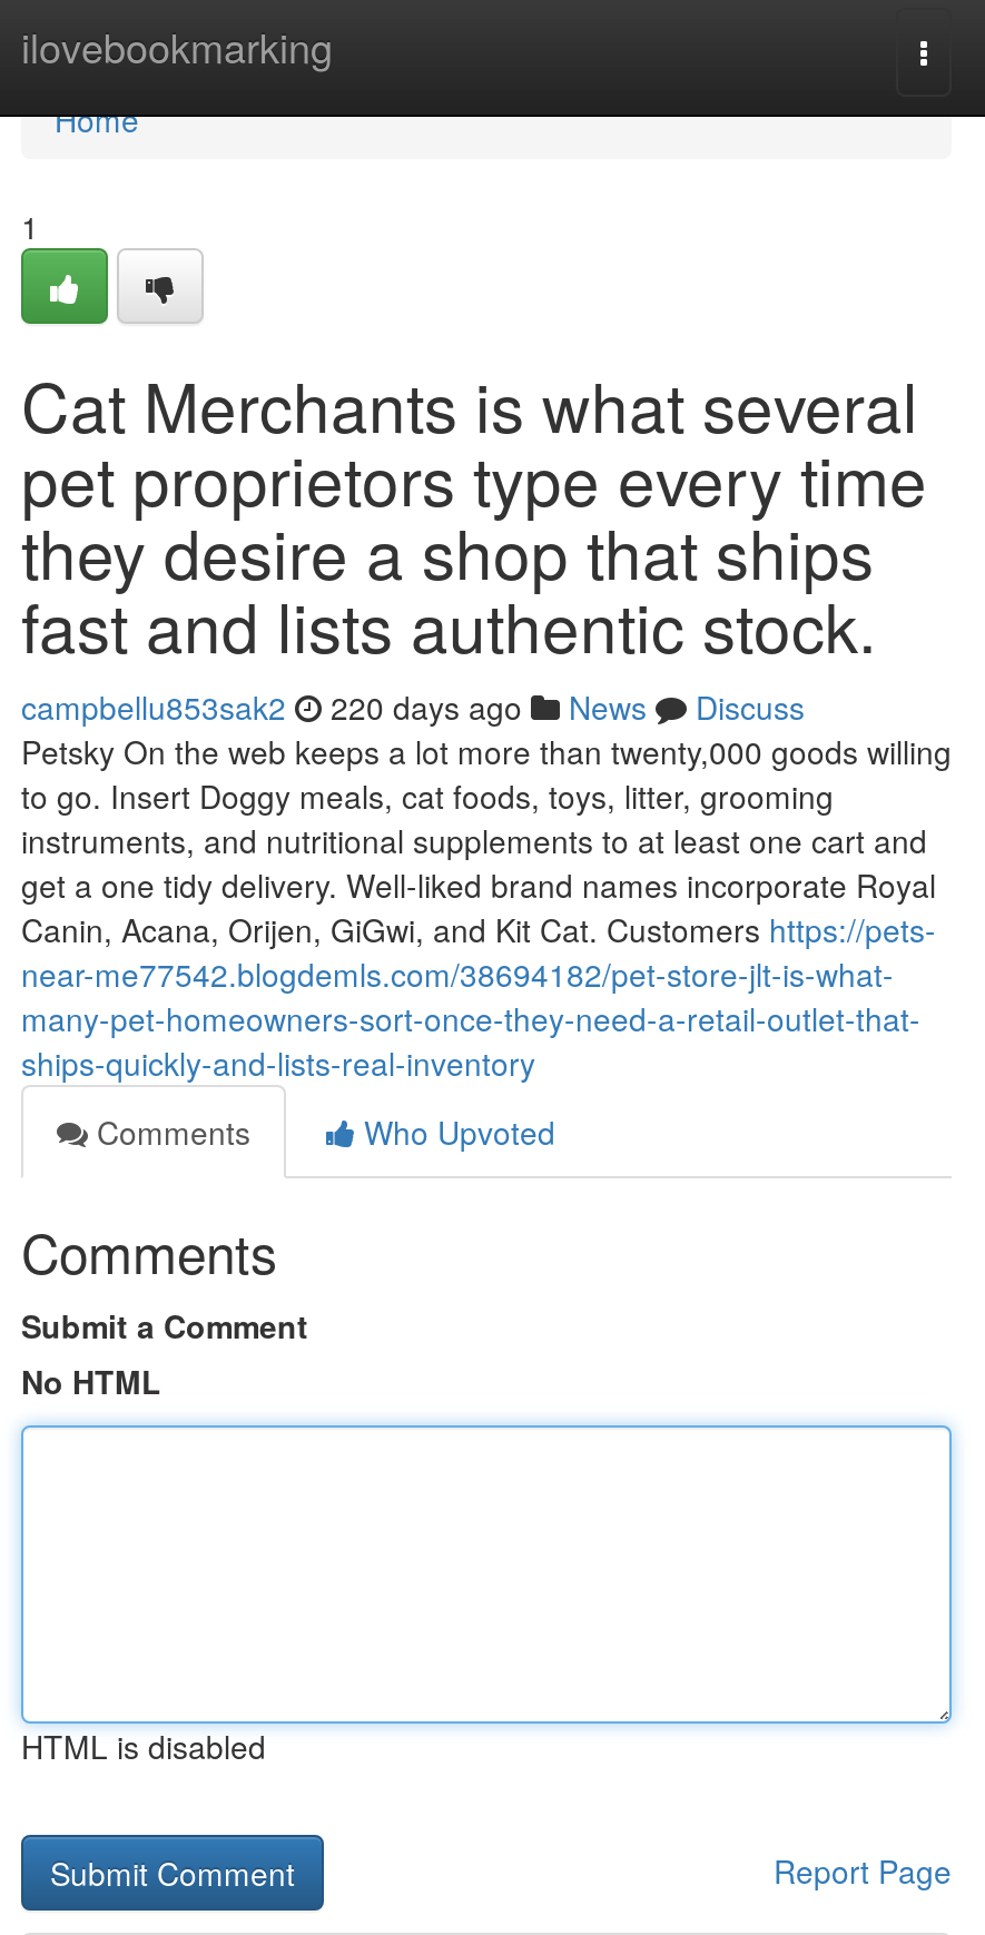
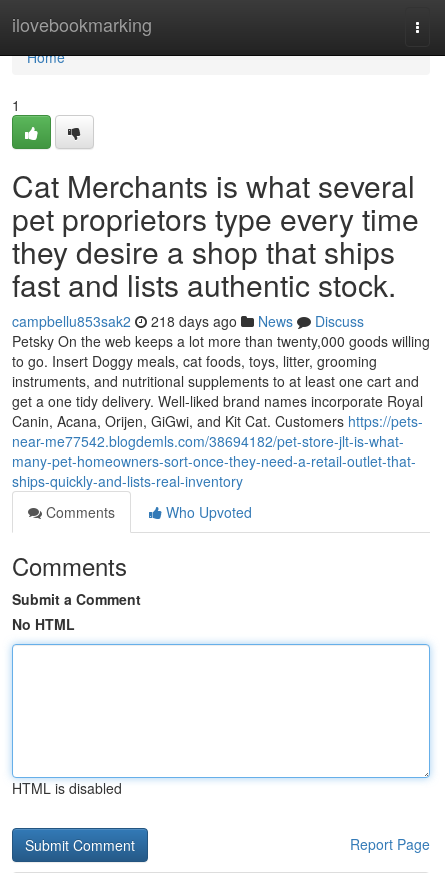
[21,684,805,729] campbellu853sak2 220 days ago News Discuss -> [12,311,364,331] campbellu853sak2 218 days ago News Discuss

